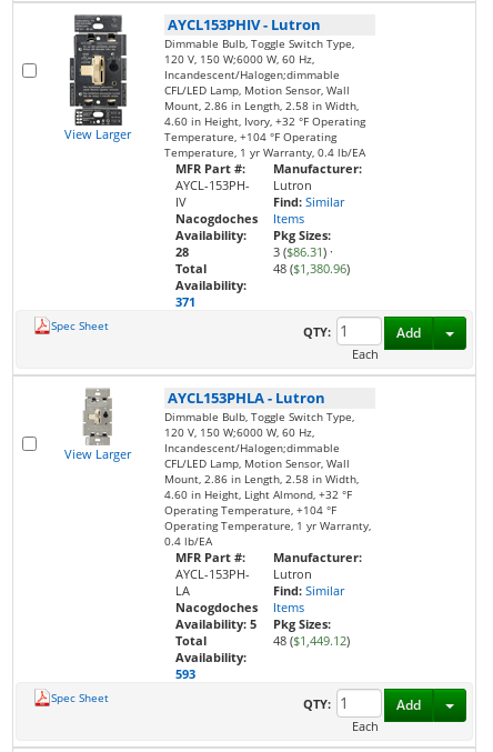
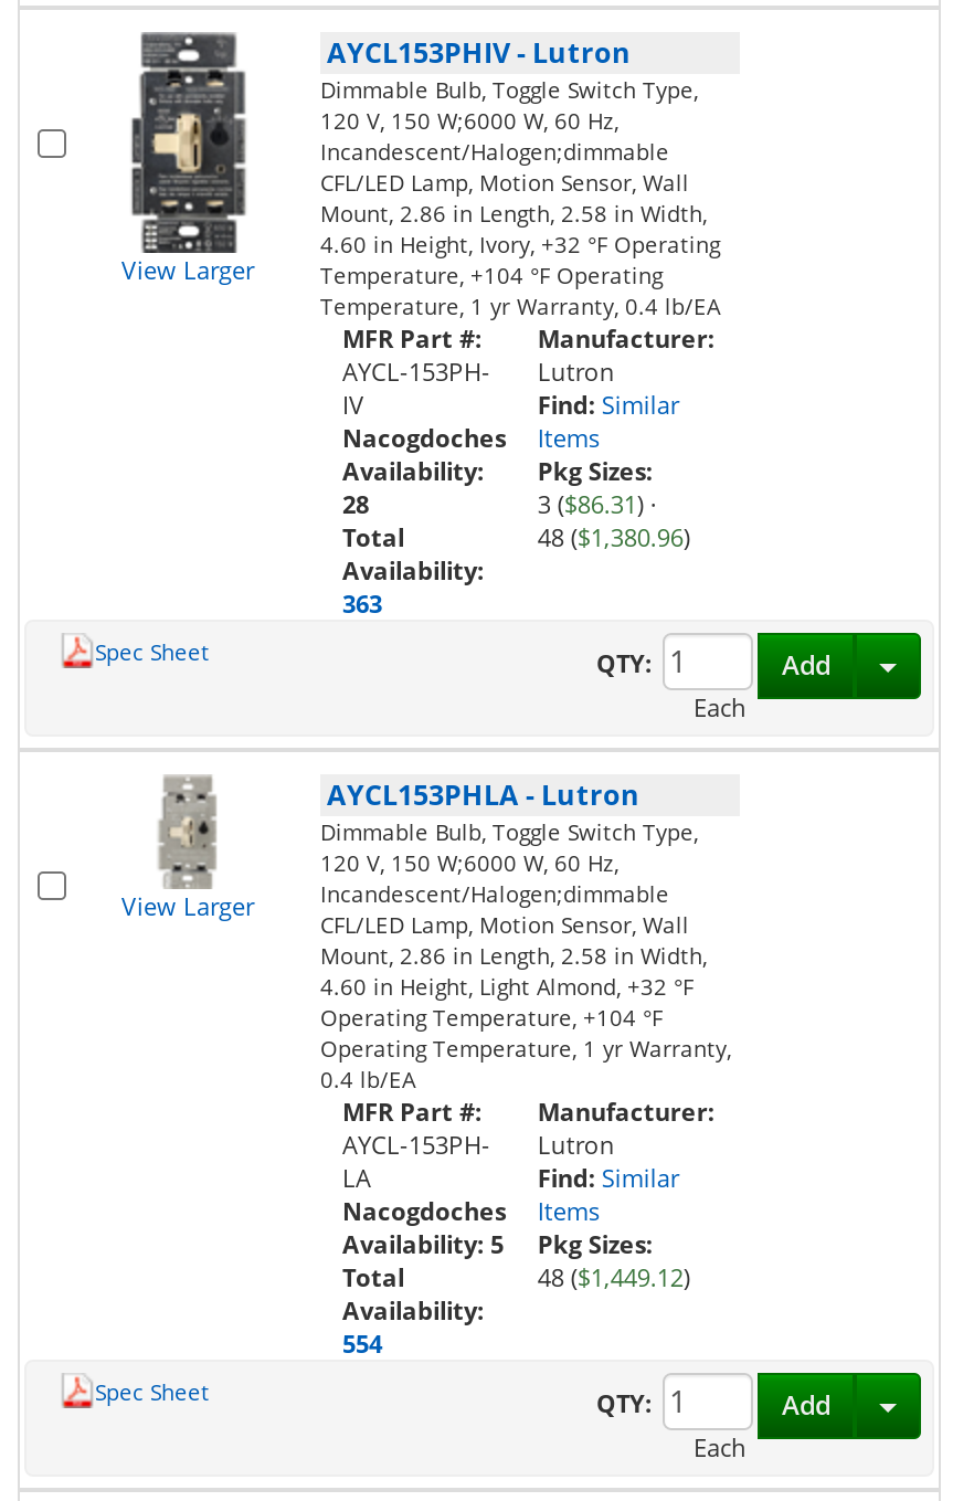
[175,293,195,310] 371 -> [342,586,382,620] 363
[175,665,195,682] 593 -> [342,1326,382,1360] 554

